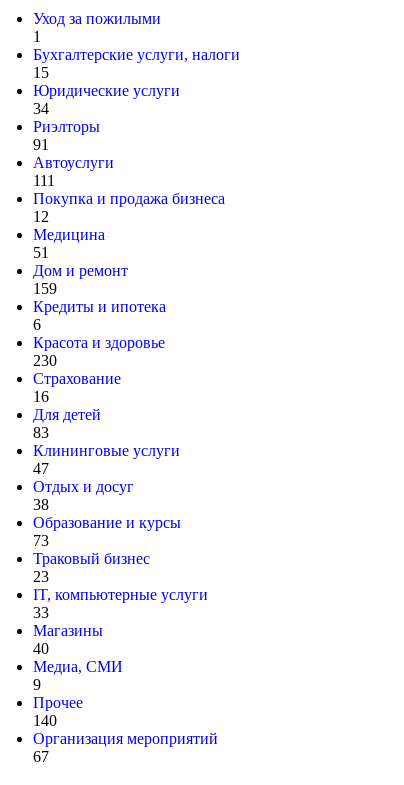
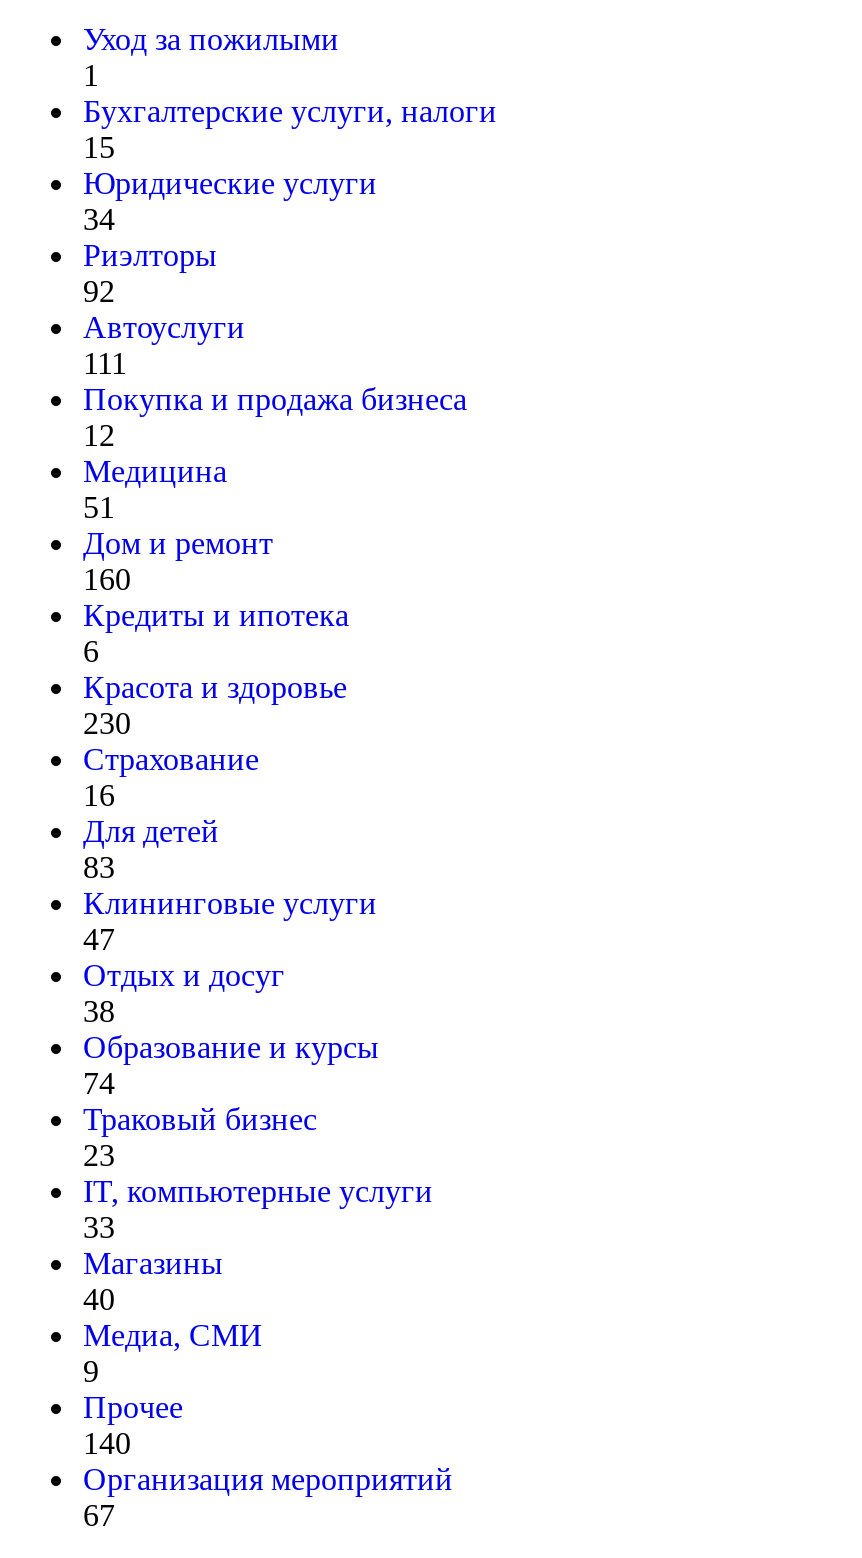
[33,136,49,153] 91 -> [83,274,115,308] 92
[33,280,57,297] 159 -> [83,562,131,596] 160
[33,532,49,549] 73 -> [83,1066,115,1100] 74

